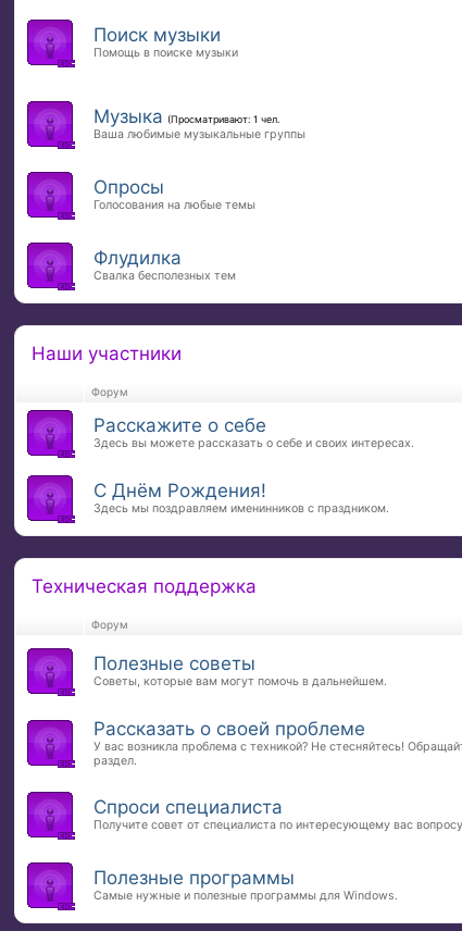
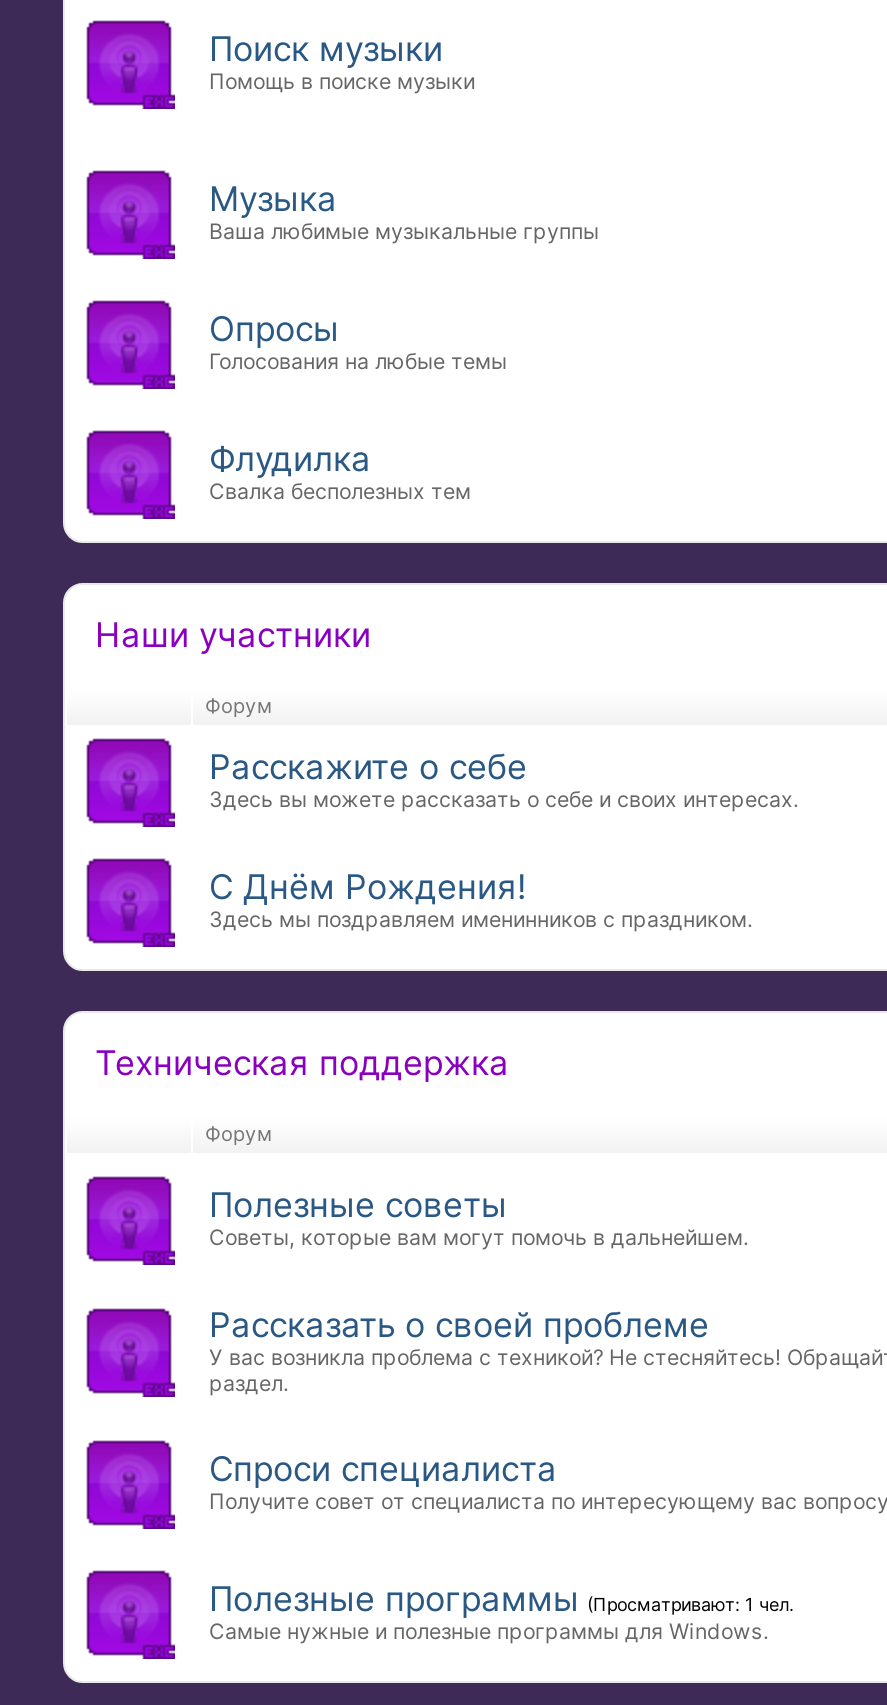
[93,105,279,127] Музыка (Просматривают: 1 чел. -> [209,179,337,219] Музыка
[93,867,295,889] Полезные программы -> [209,1579,793,1619] Полезные программы (Просматривают: 1 чел.

